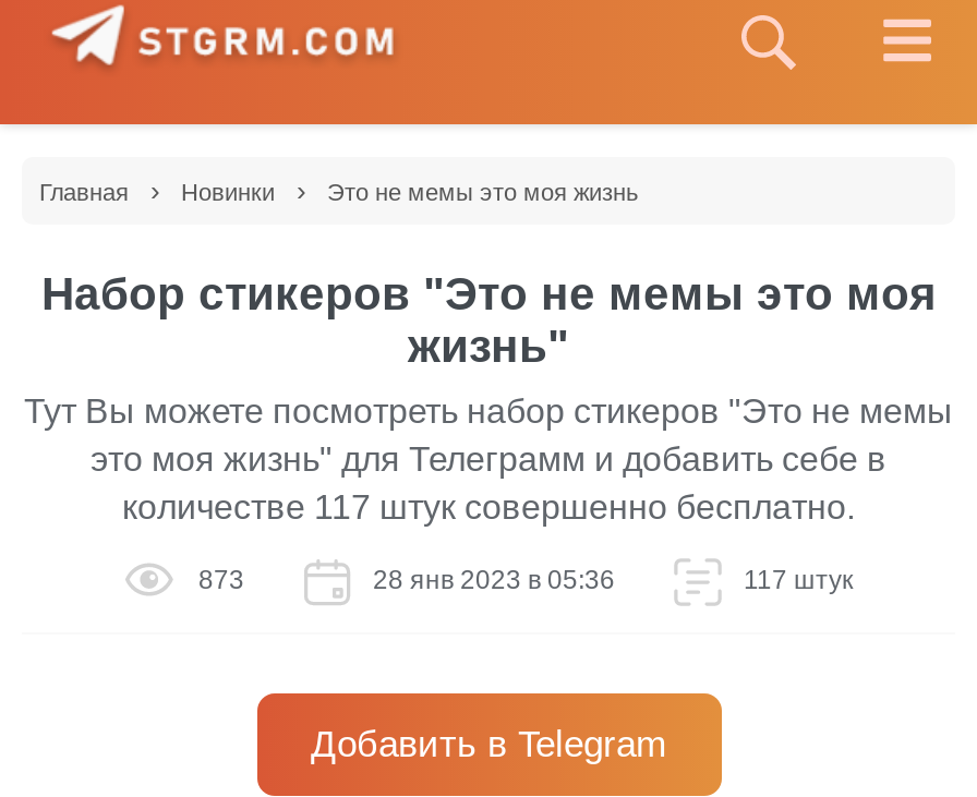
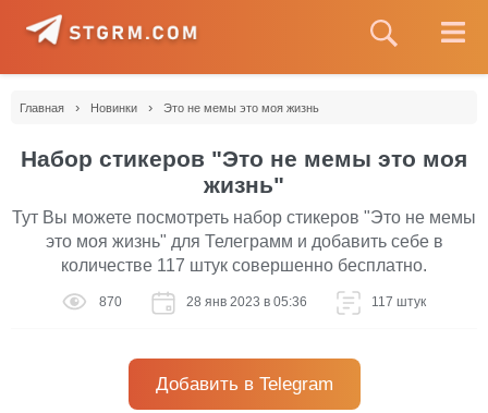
[192,565,244,596] 873 -> [96,294,122,310] 870

